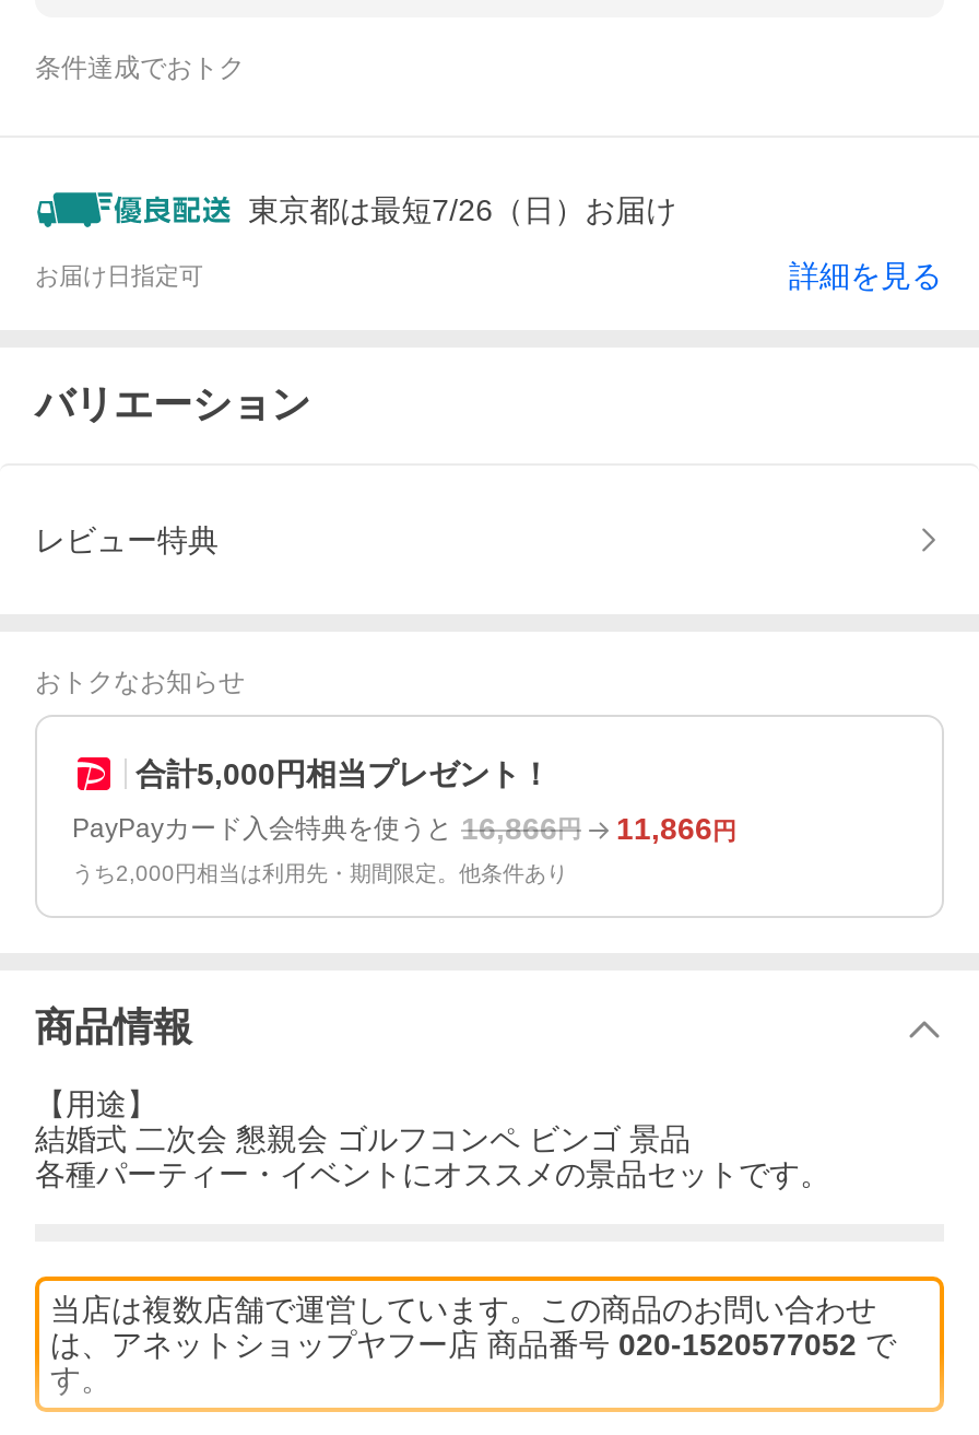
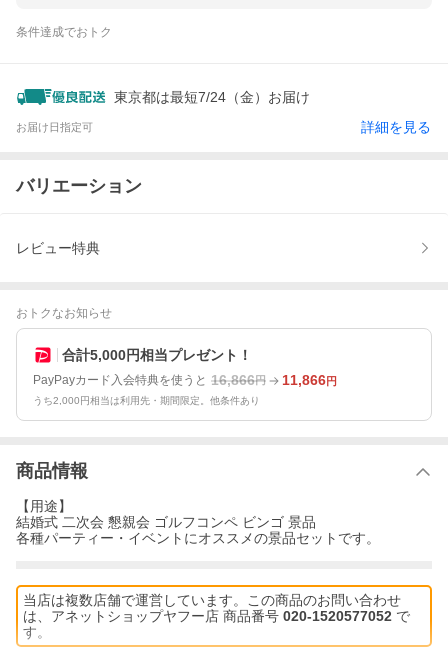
[248,192,677,227] 東京都は最短7/26（日）お届け -> [114,89,310,105] 東京都は最短7/24（金）お届け

